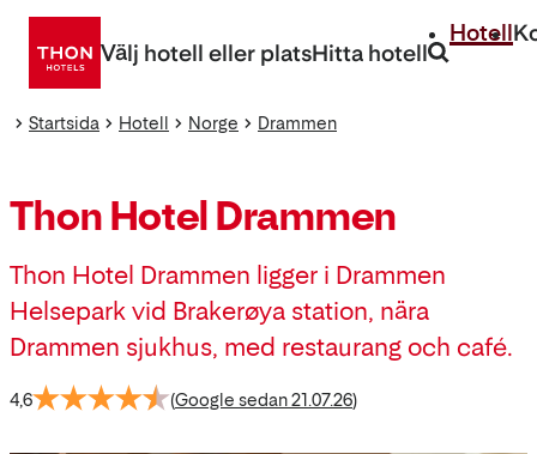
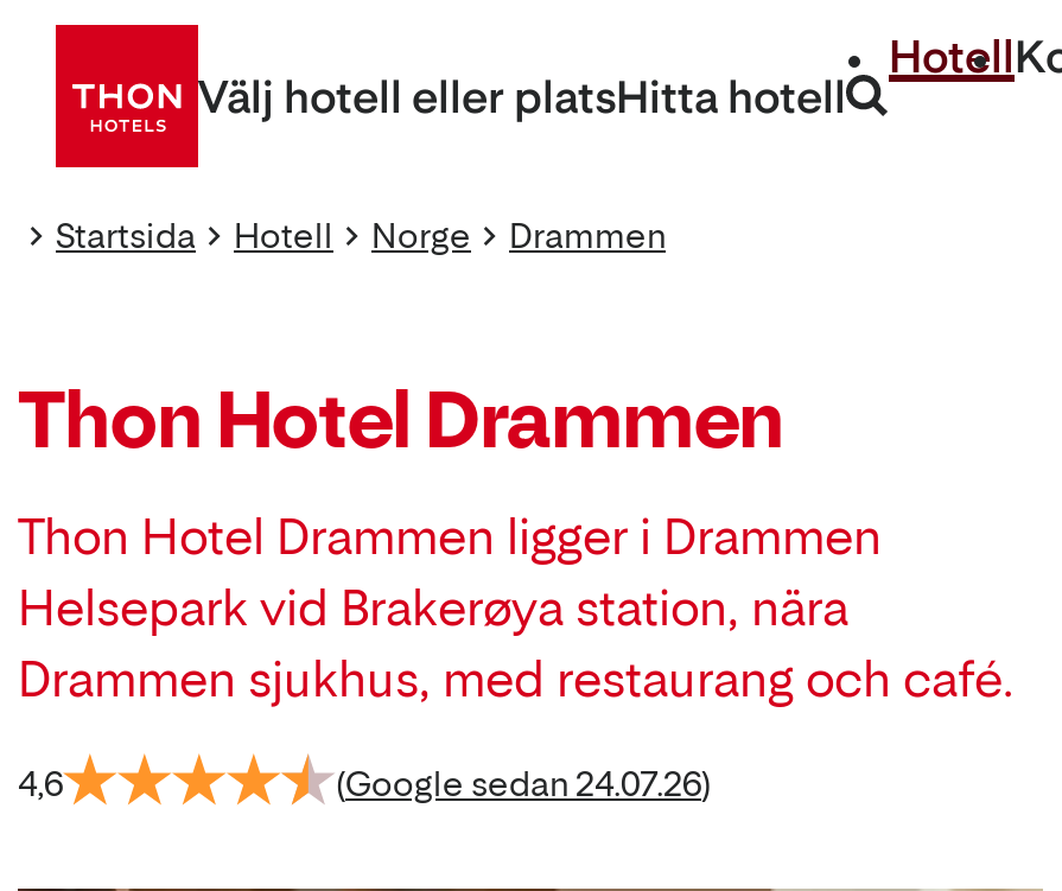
[170,389,357,410] (Google sedan 21.07.26) -> [336,763,711,803] (Google sedan 24.07.26)

